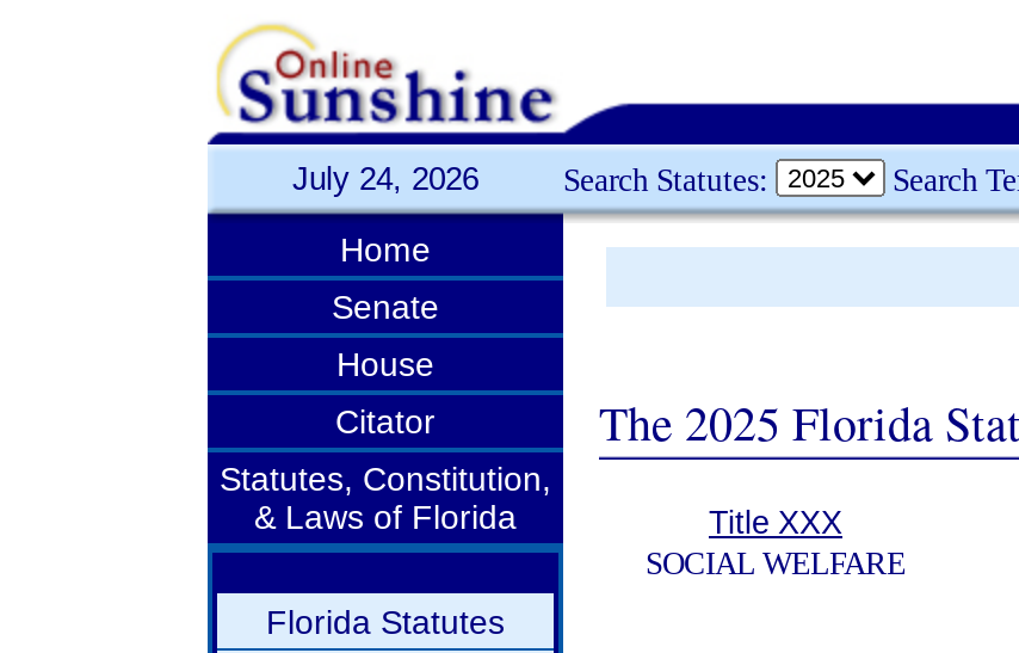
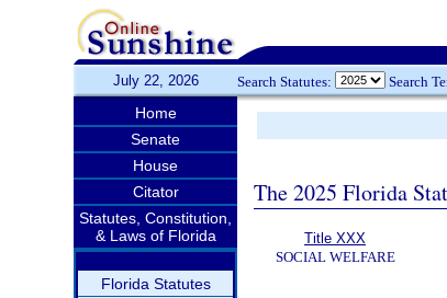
[292,161,478,197] July 24, 2026 -> [113,72,198,89] July 22, 2026

